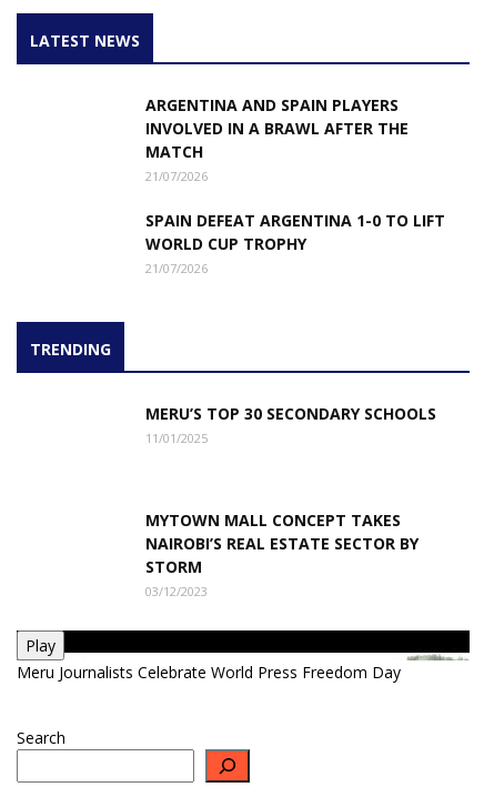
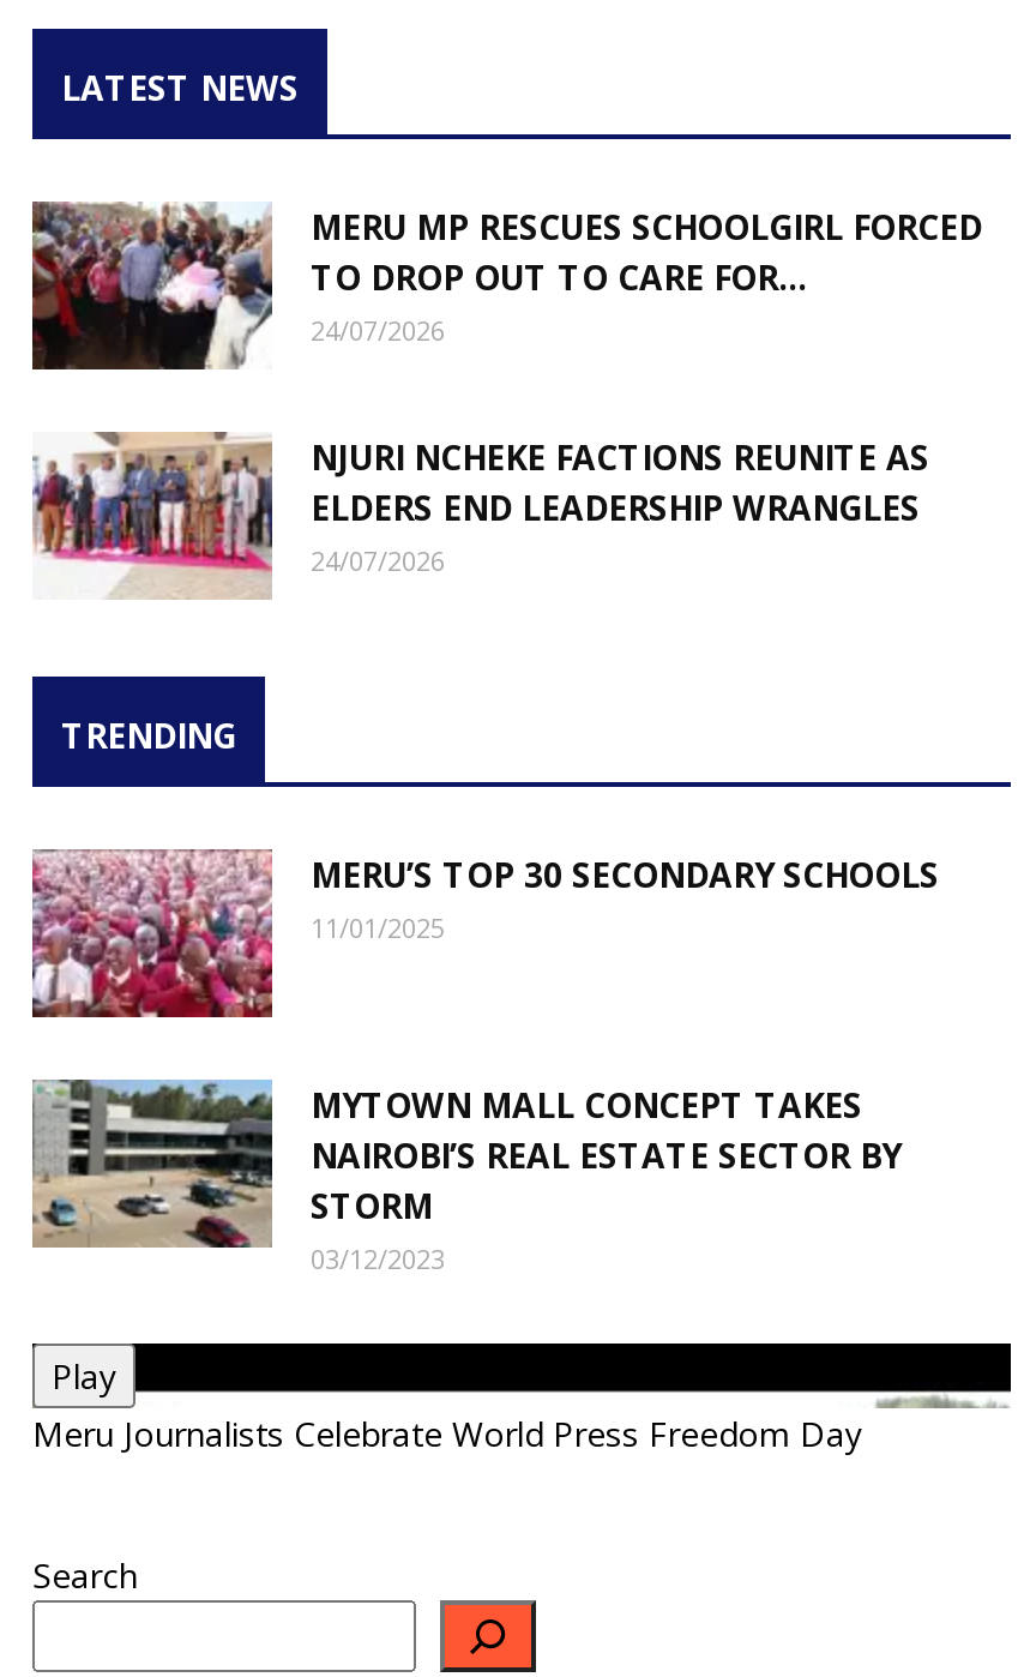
none -> [30,199,275,372] [image]
none -> [30,429,275,600] [image]
[145,94,409,184] ARGENTINA AND SPAIN PLAYERS | INVOLVED IN A BRAWL AFTER THE | MATCH | 21/07/2026 -> [311,203,982,347] MERU MP RESCUES SCHOOLGIRL FORCED | TO DROP OUT TO CARE FOR... | 24/07/2026
[145,209,445,276] SPAIN DEFEAT ARGENTINA 1-0 TO LIFT | WORLD CUP TROPHY | 21/07/2026 -> [311,433,929,577] NJURI NCHEKE FACTIONS REUNITE AS | ELDERS END LEADERSHIP WRANGLES | 24/07/2026
none -> [30,847,275,1020] [image]
none -> [30,1077,275,1250] [image]

